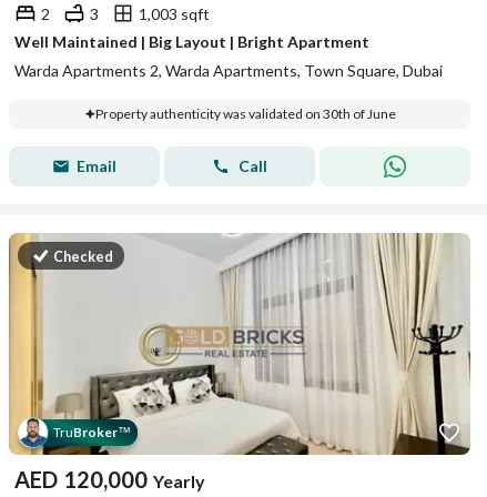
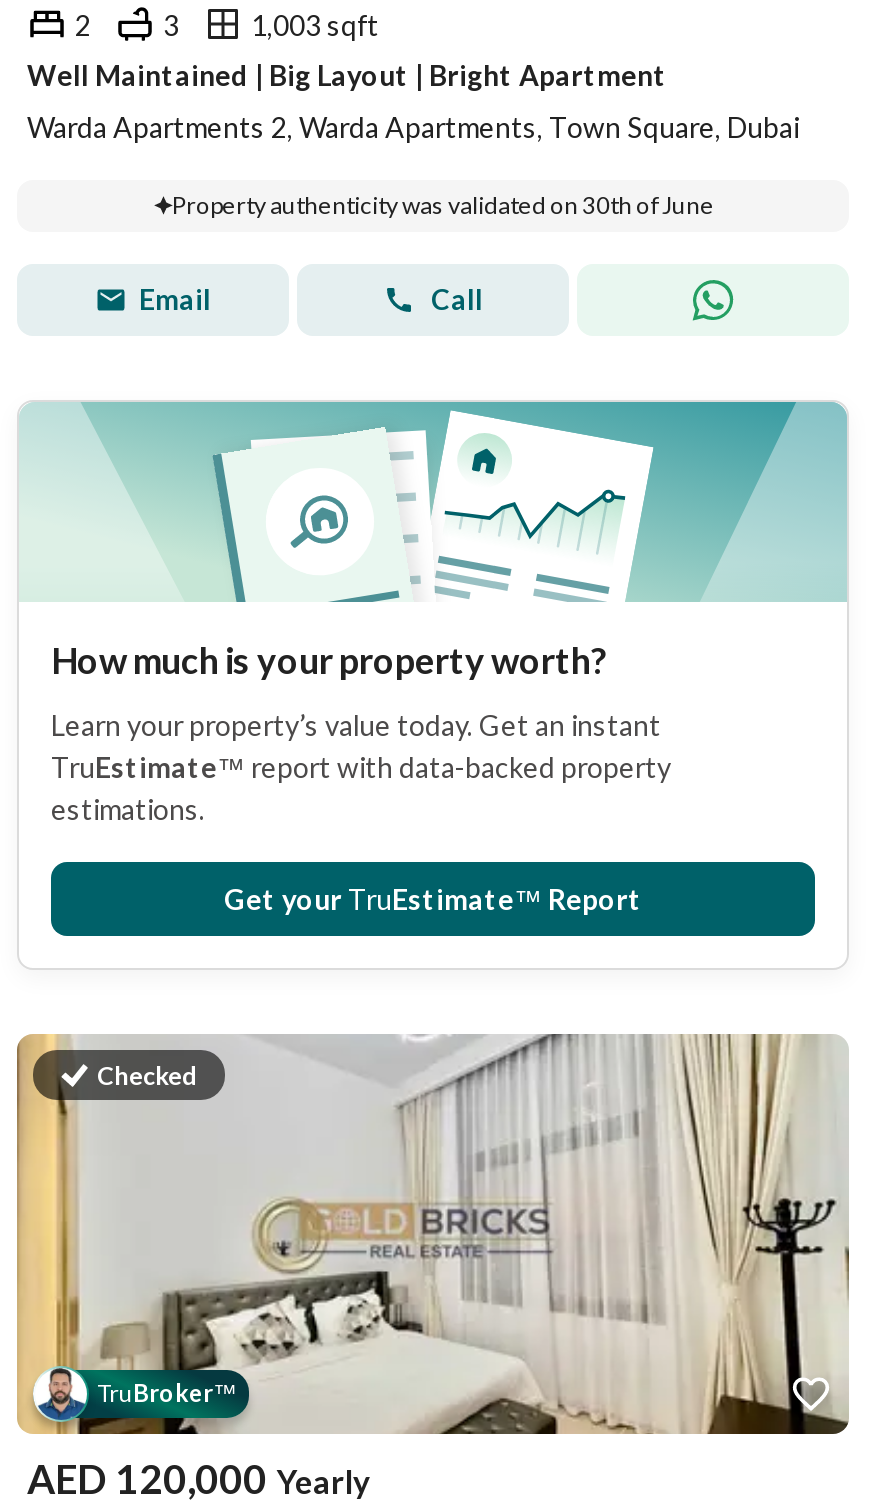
none -> [17,400,849,916] [image] | How much is your property worth? | Learn your property’s value today. Get an instant | TruEstimate™ report with data-backed property | estimations. | Get your TruEstimate™ Report

